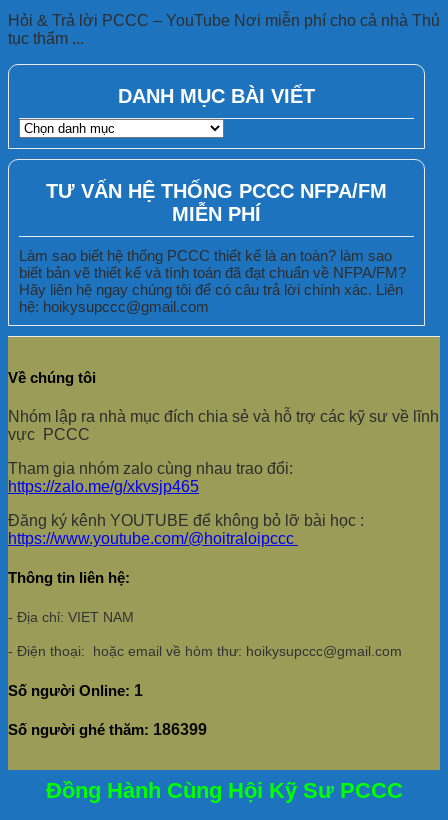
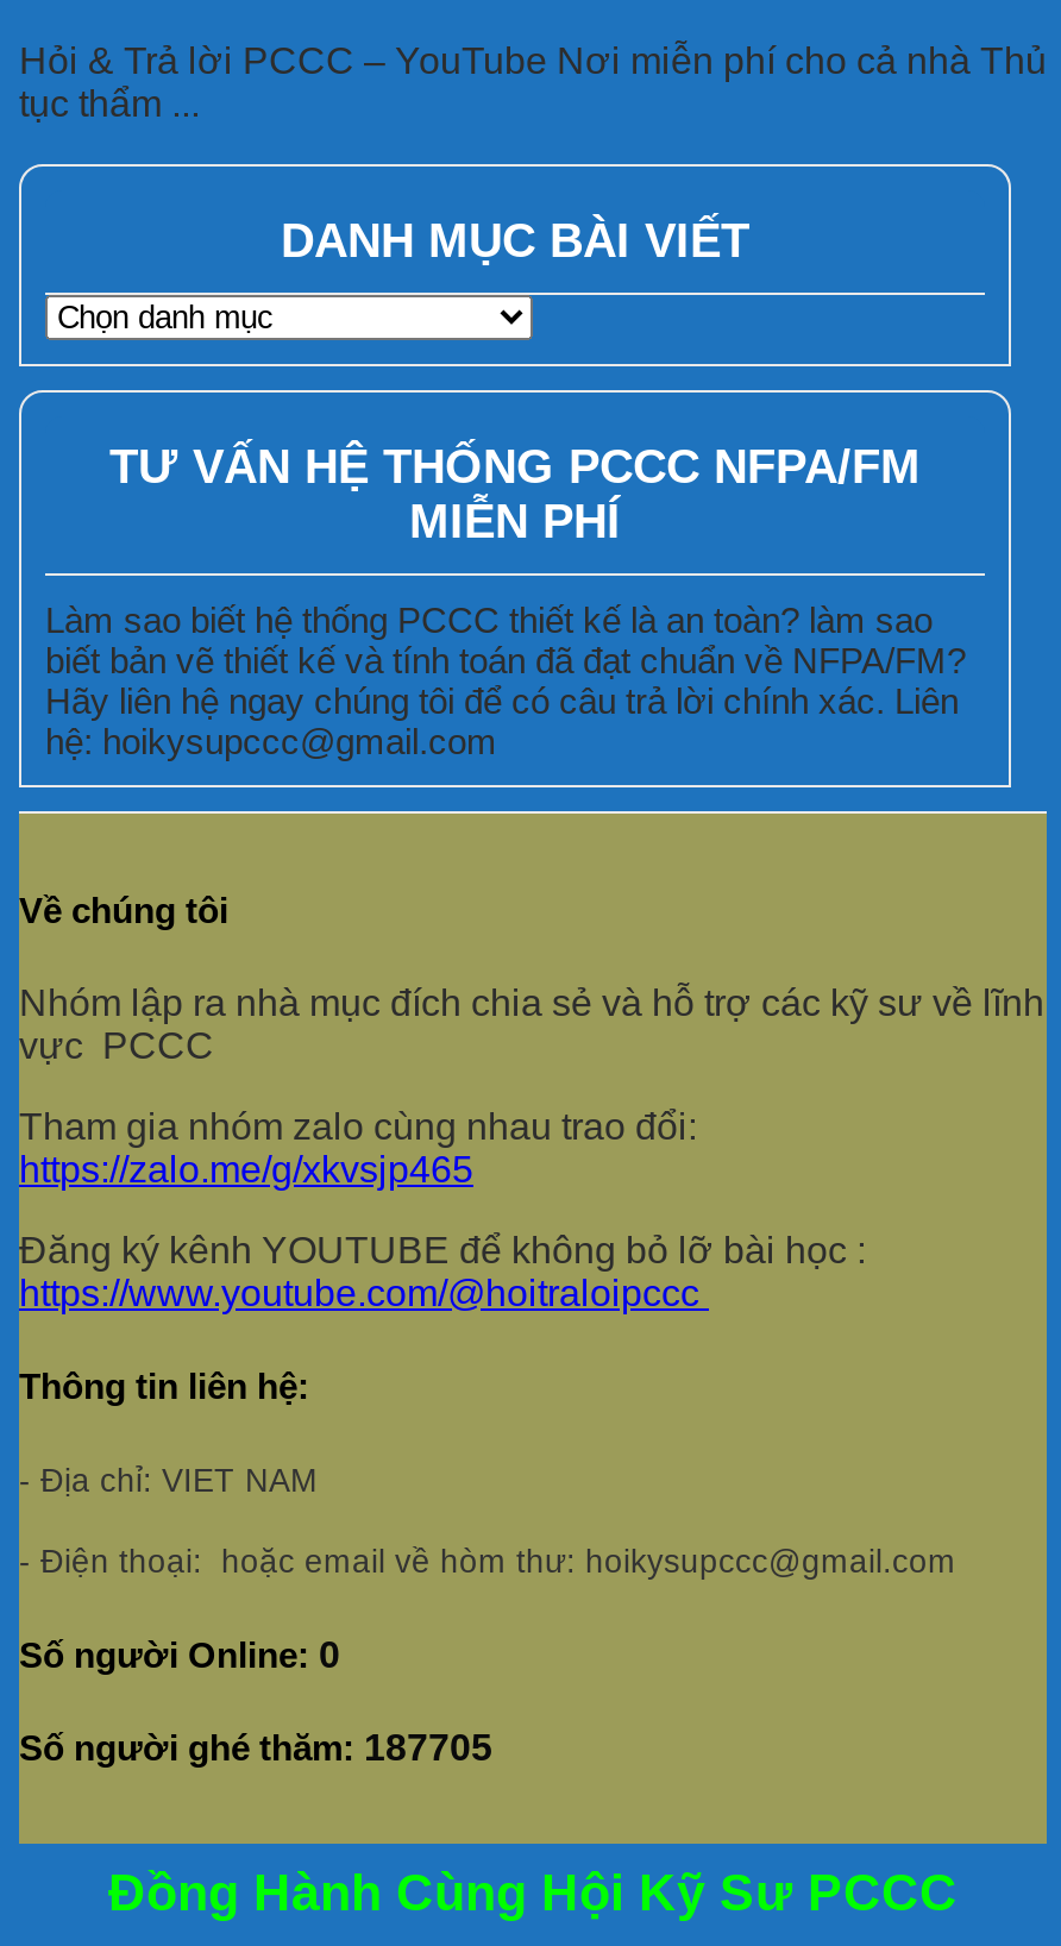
[8,682,143,699] Số người Online: 1 -> [19,1634,340,1674] Số người Online: 0
[8,721,207,738] Số người ghé thăm: 186399 -> [19,1727,492,1767] Số người ghé thăm: 187705

